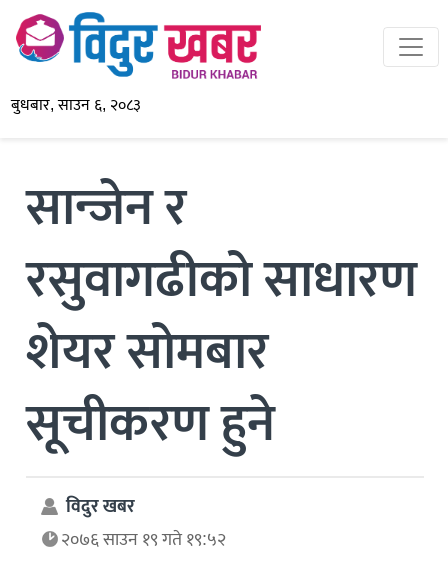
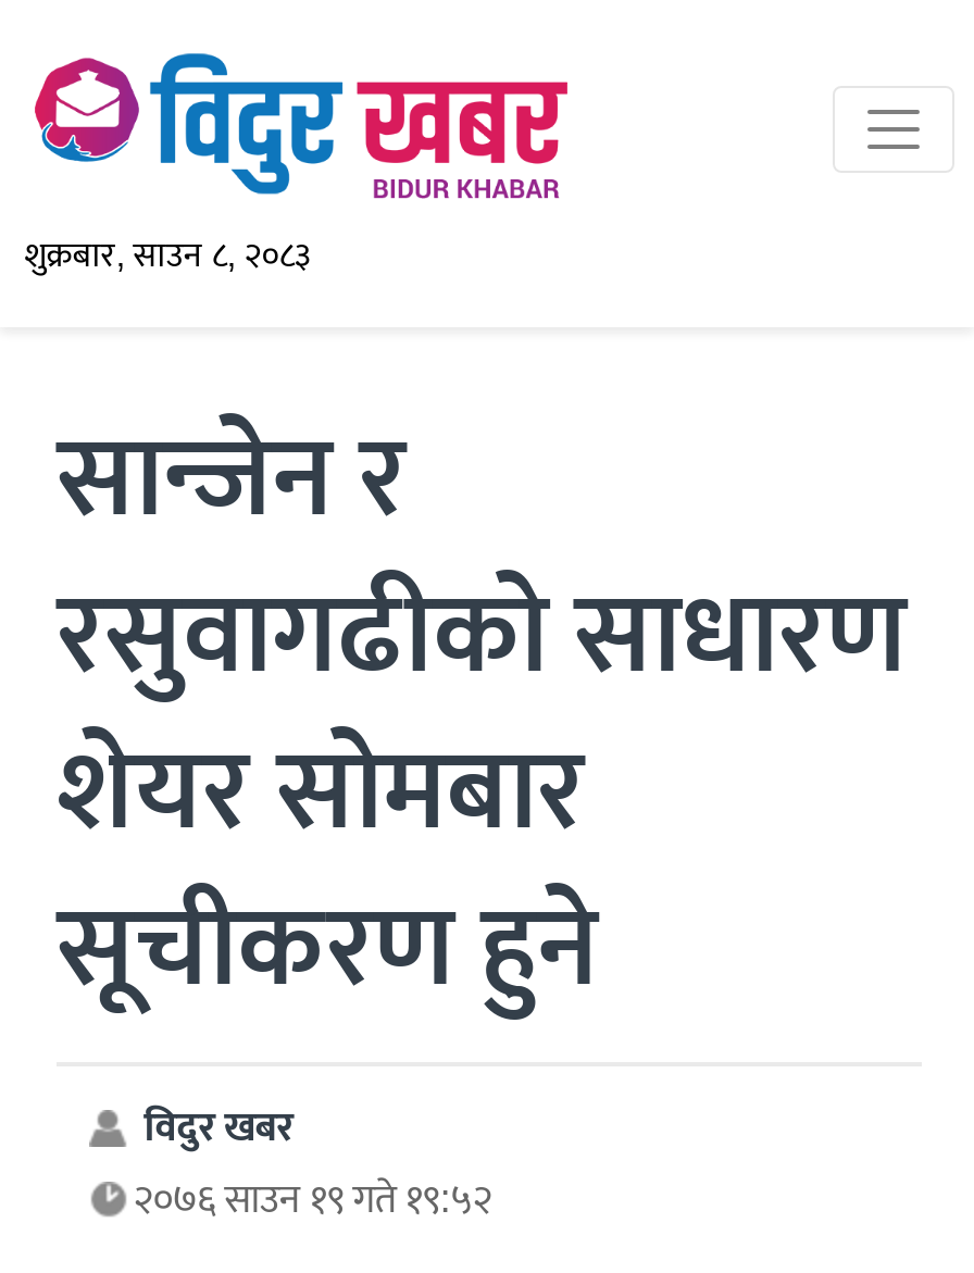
[11,92,141,119] बुधबार, साउन ६, २०८३ -> [24,227,311,286] शुक्रबार, साउन ८, २०८३

